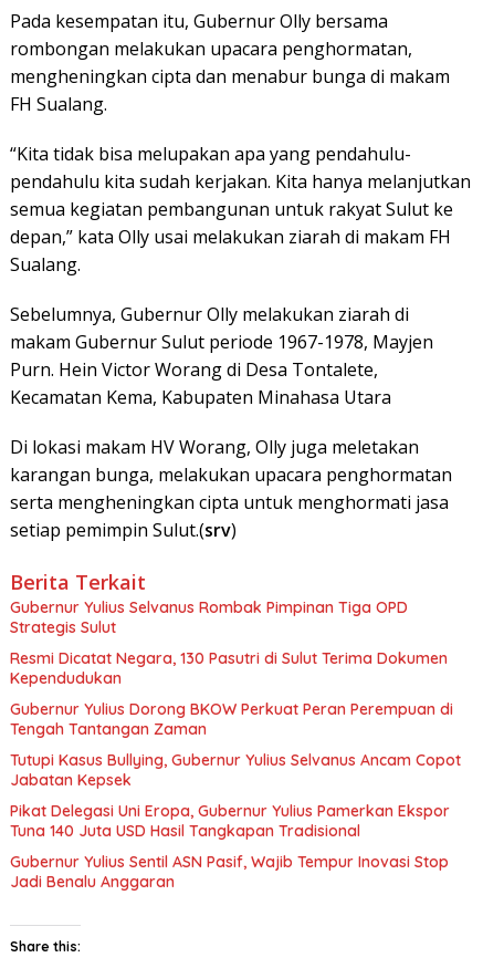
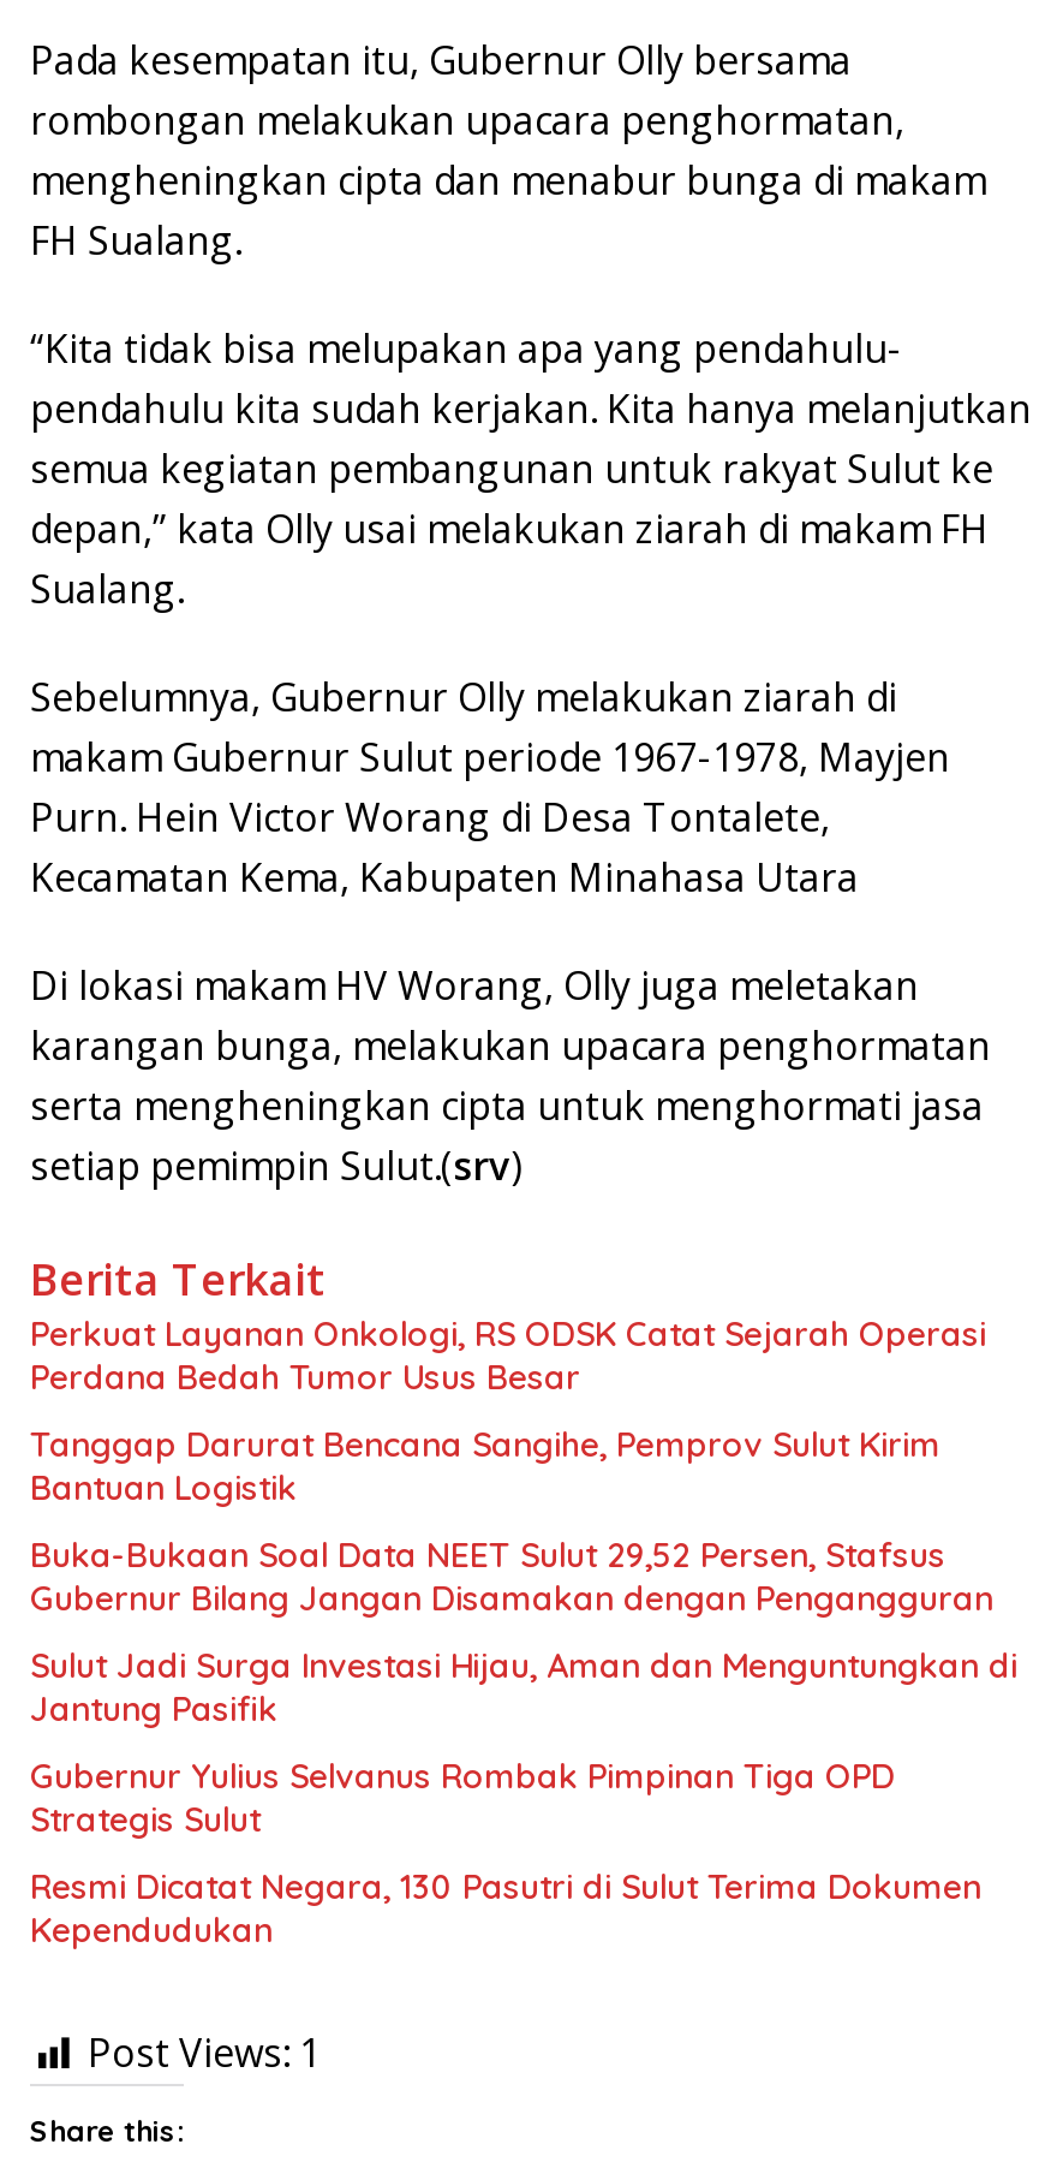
none -> [30,1312,1017,1730] Perkuat Layanan Onkologi, RS ODSK Catat Sejarah Operasi | Perdana Bedah Tumor Usus Besar | Tanggap Darurat Bencana Sangihe, Pemprov Sulut Kirim | Bantuan Logistik | Buka-Bukaan Soal Data NEET Sulut 29,52 Persen, Stafsus | Gubernur Bilang Jangan Disamakan dengan Pengangguran | Sulut Jadi Surga Investasi Hijau, Aman dan Menguntungkan di | Jantung Pasifik
moved [10,598,448,689] -> [30,1754,981,1951]: Gubernur Yulius Selvanus Rombak Pimpinan Tiga OPD | Strategis Sulut | Resmi Dicatat Negara, 130 Pasutri di Sulut Terima Dokumen | Kependudukan
[10,700,461,892] Gubernur Yulius Dorong BKOW Perkuat Peran Perempuan di | Tengah Tantangan Zaman | Tutupi Kasus Bullying, Gubernur Yulius Selvanus Ancam Copot | Jabatan Kepsek | Pikat Delegasi Uni Eropa, Gubernur Yulius Pamerkan Ekspor | Tuna 140 Juta USD Hasil Tangkapan Tradisional | Gubernur Yulius Sentil ASN Pasif, Wajib Tempur Inovasi Stop | Jadi Benalu Anggaran -> [88,2026,321,2079] Post Views: 1

